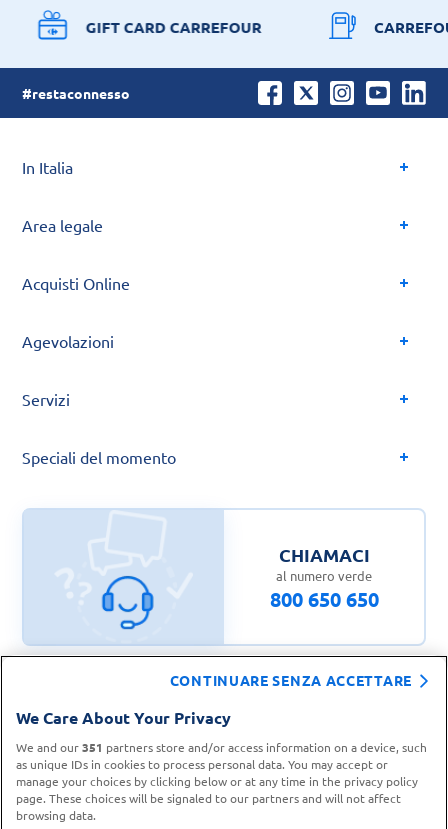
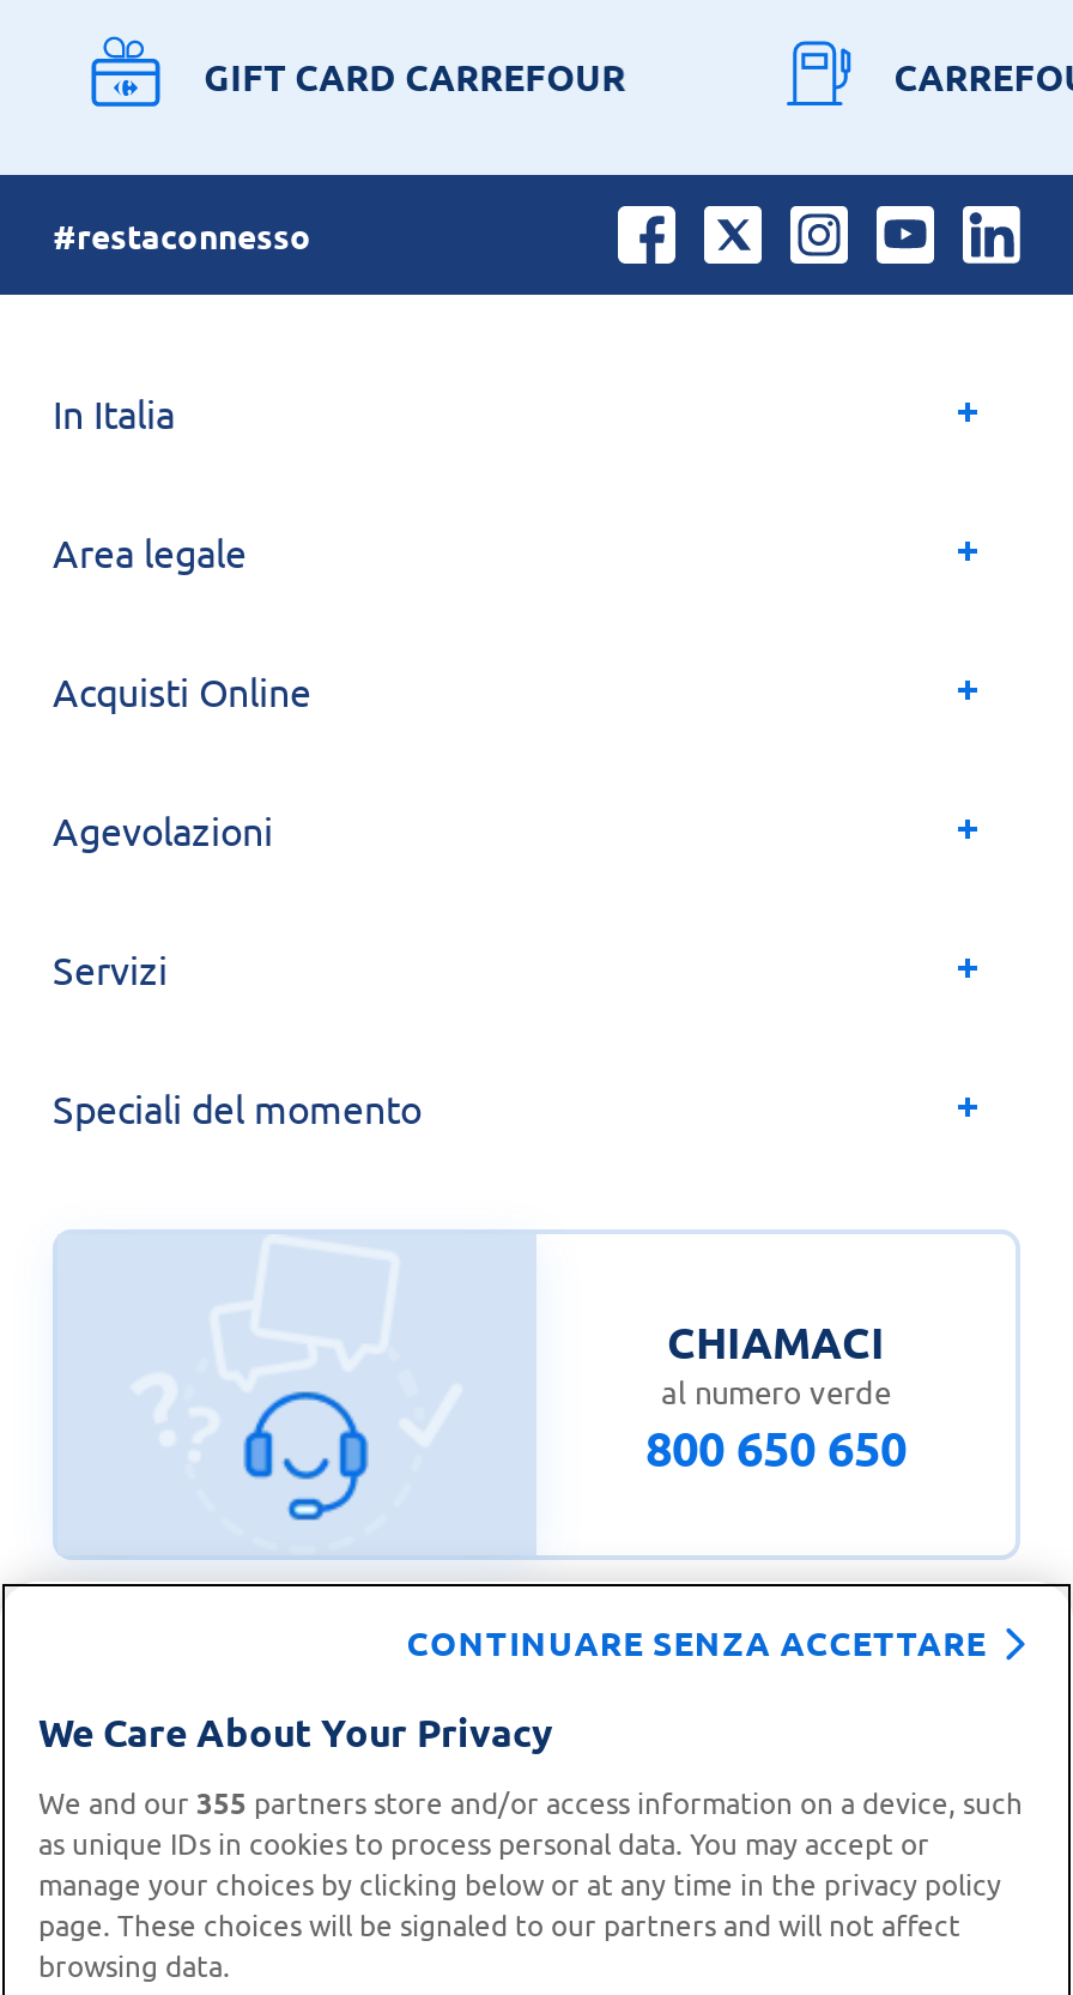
[16,739,427,755] We and our 351 partners store and/or access information on a device, such -> [38,1783,1023,1821] We and our 355 partners store and/or access information on a device, such

